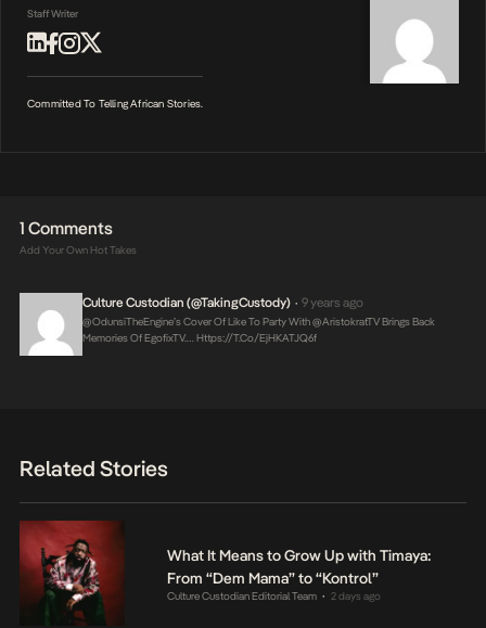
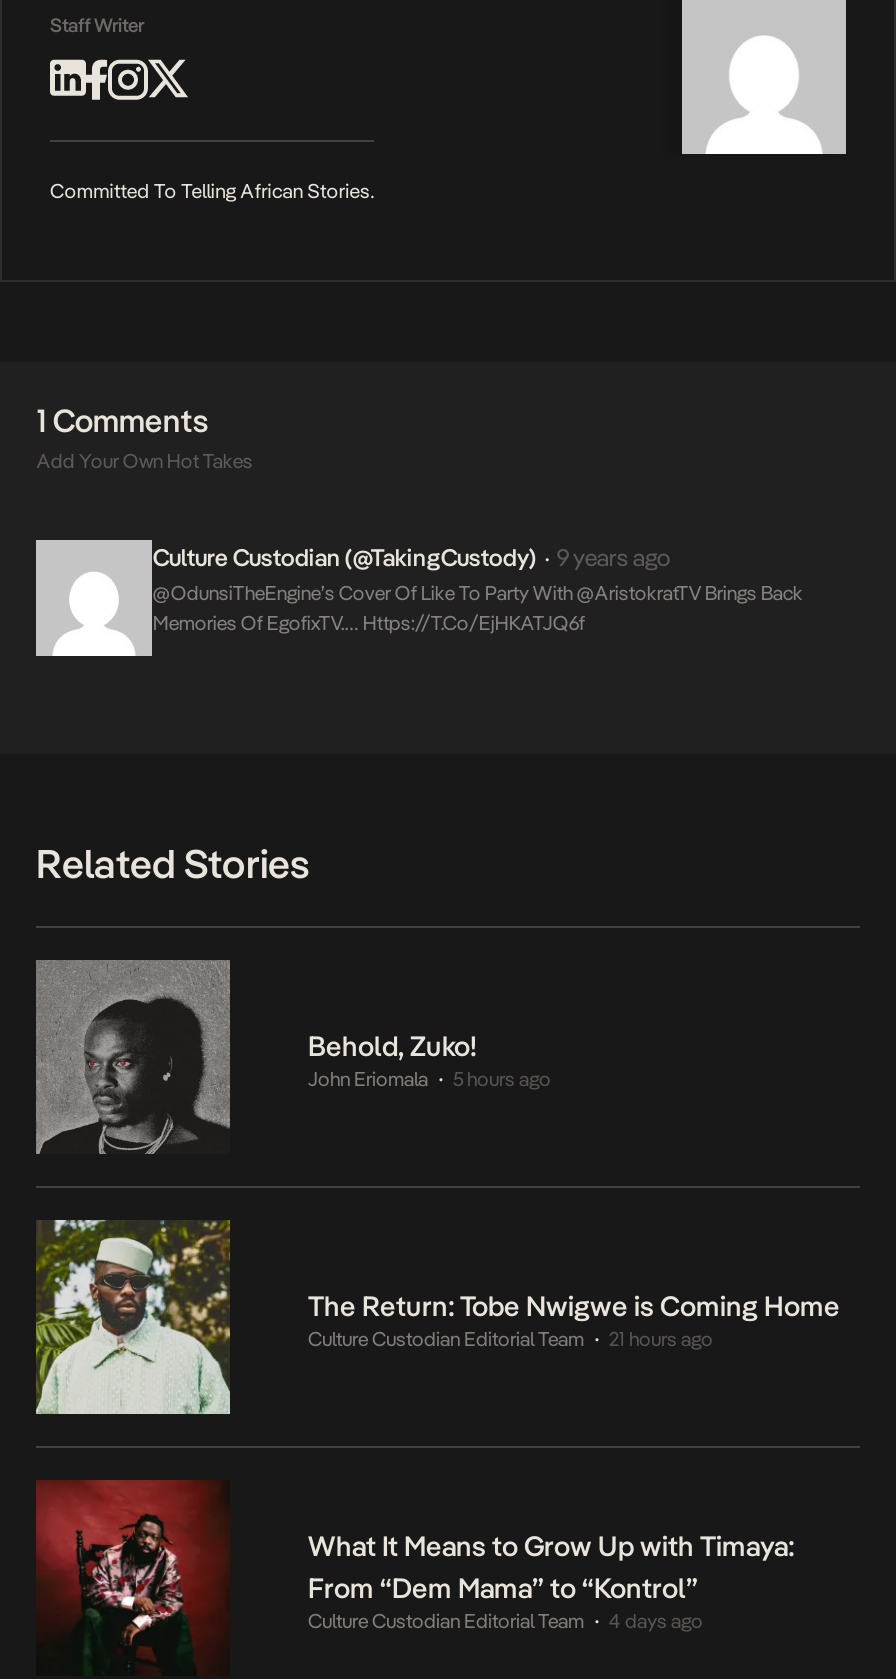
none -> [34,1218,840,1418] [image] | The Return: Tobe Nwigwe is Coming Home | Culture Custodian Editorial Team | 21 hours ago
none -> [36,960,551,1156] [image] | Behold, Zuko! | John Eriomala | 5 hours ago
[167,590,380,602] Culture Custodian Editorial Team 2 days ago -> [308,1609,703,1631] Culture Custodian Editorial Team 4 days ago

